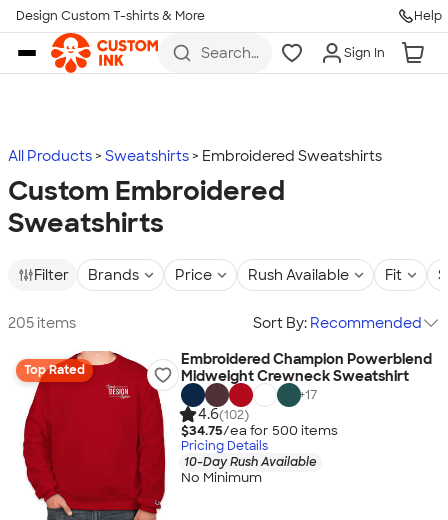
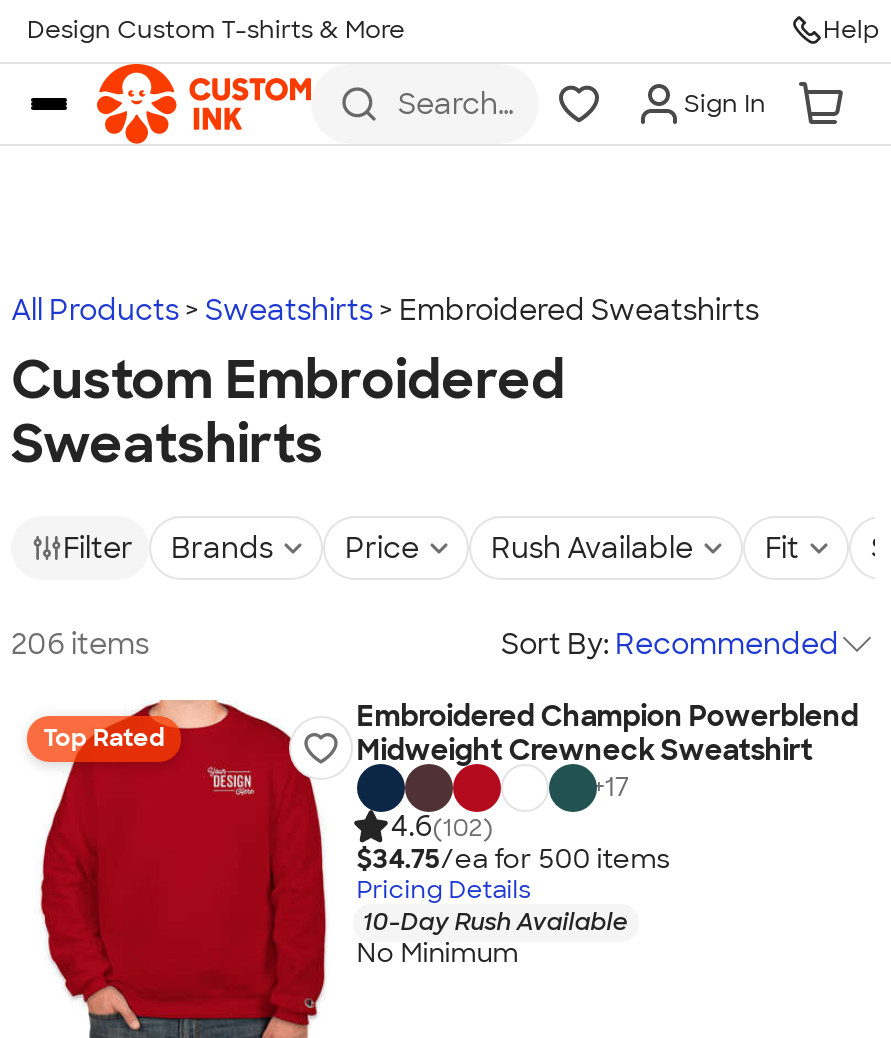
[8,313,76,331] 205 items -> [11,625,149,661] 206 items

